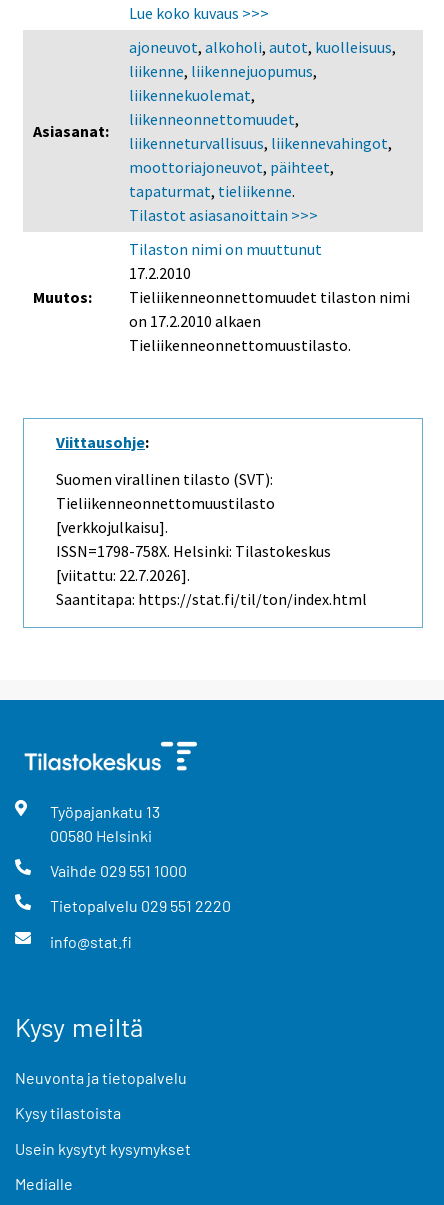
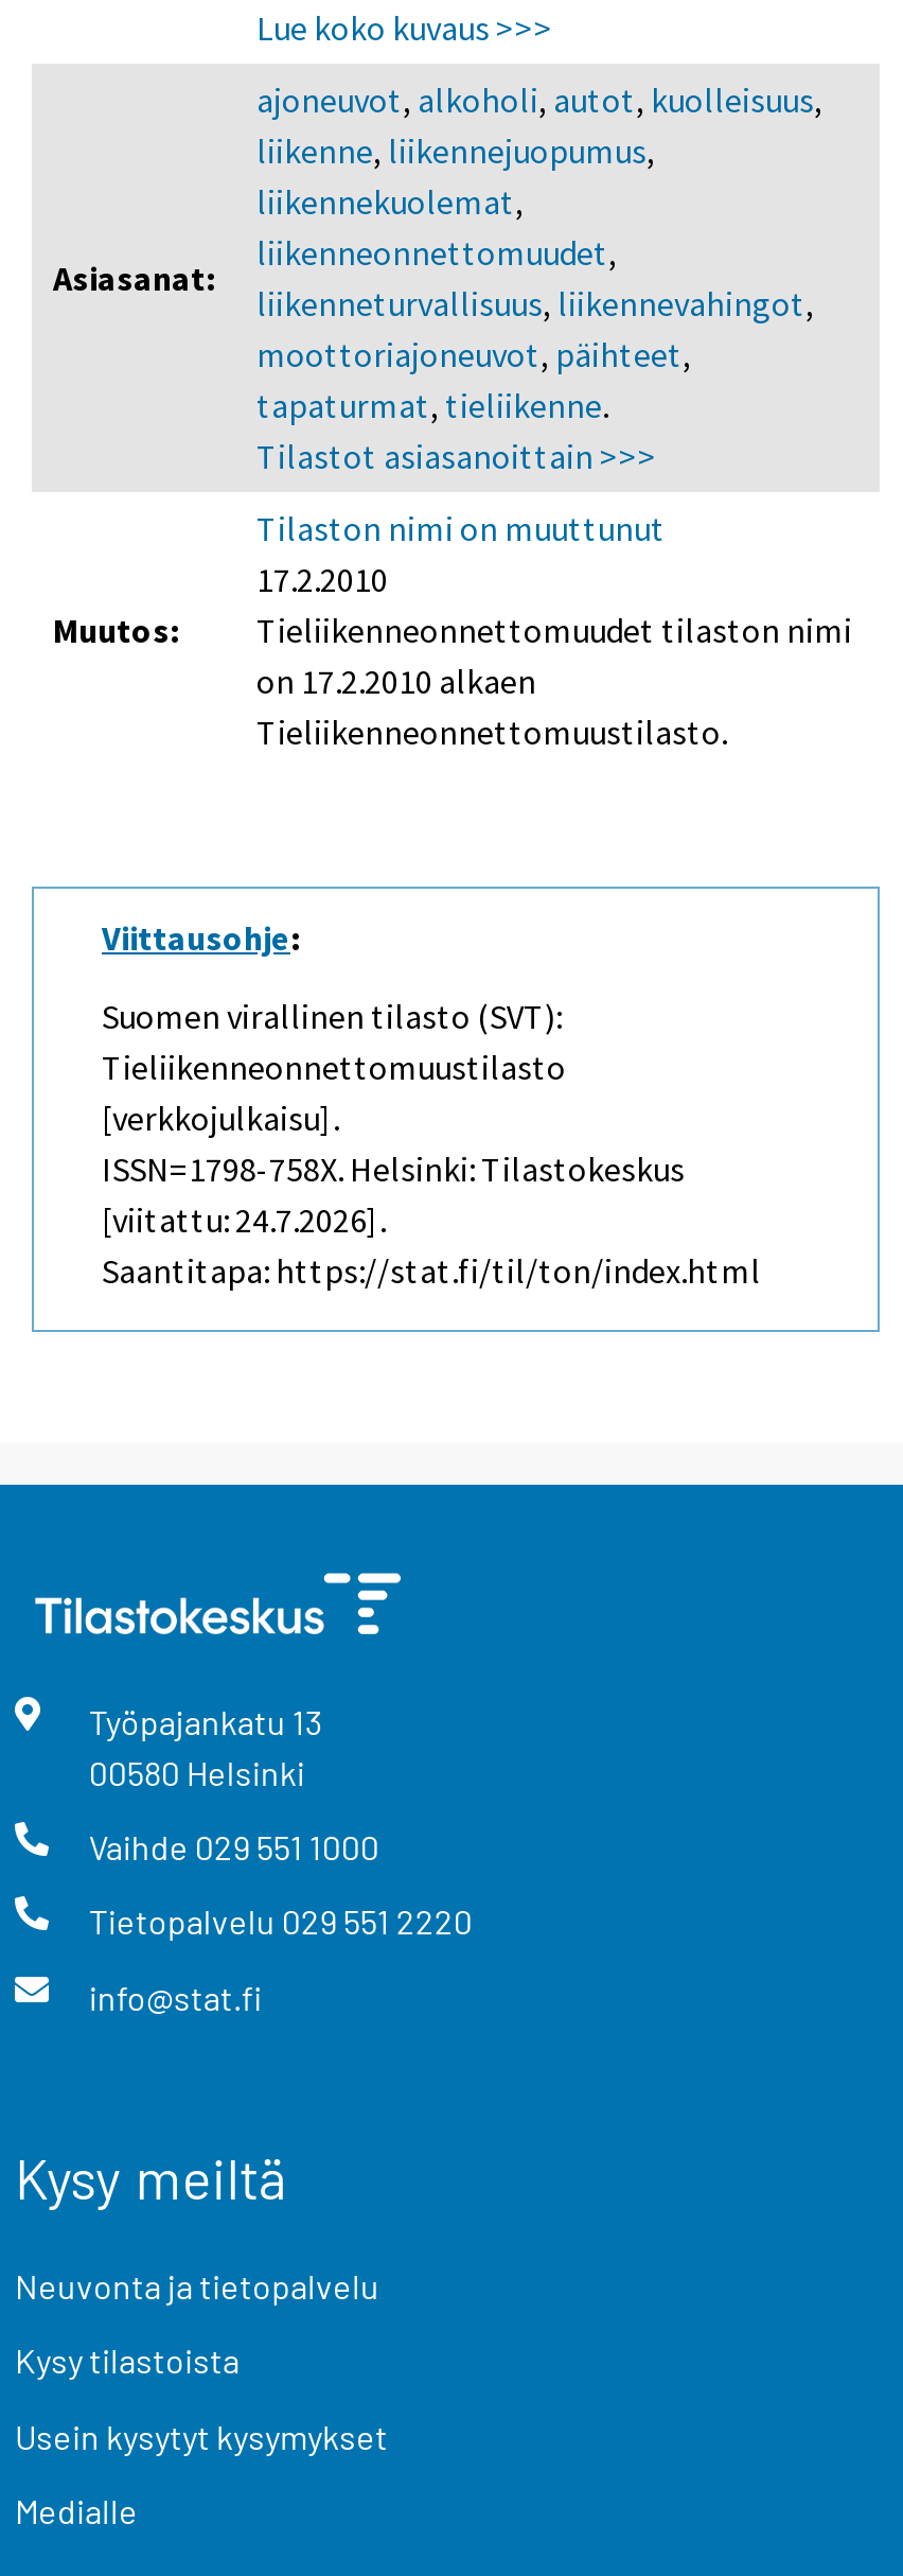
[56,565,190,585] [viitattu: 22.7.2026]. -> [102,1199,386,1241] [viitattu: 24.7.2026].

